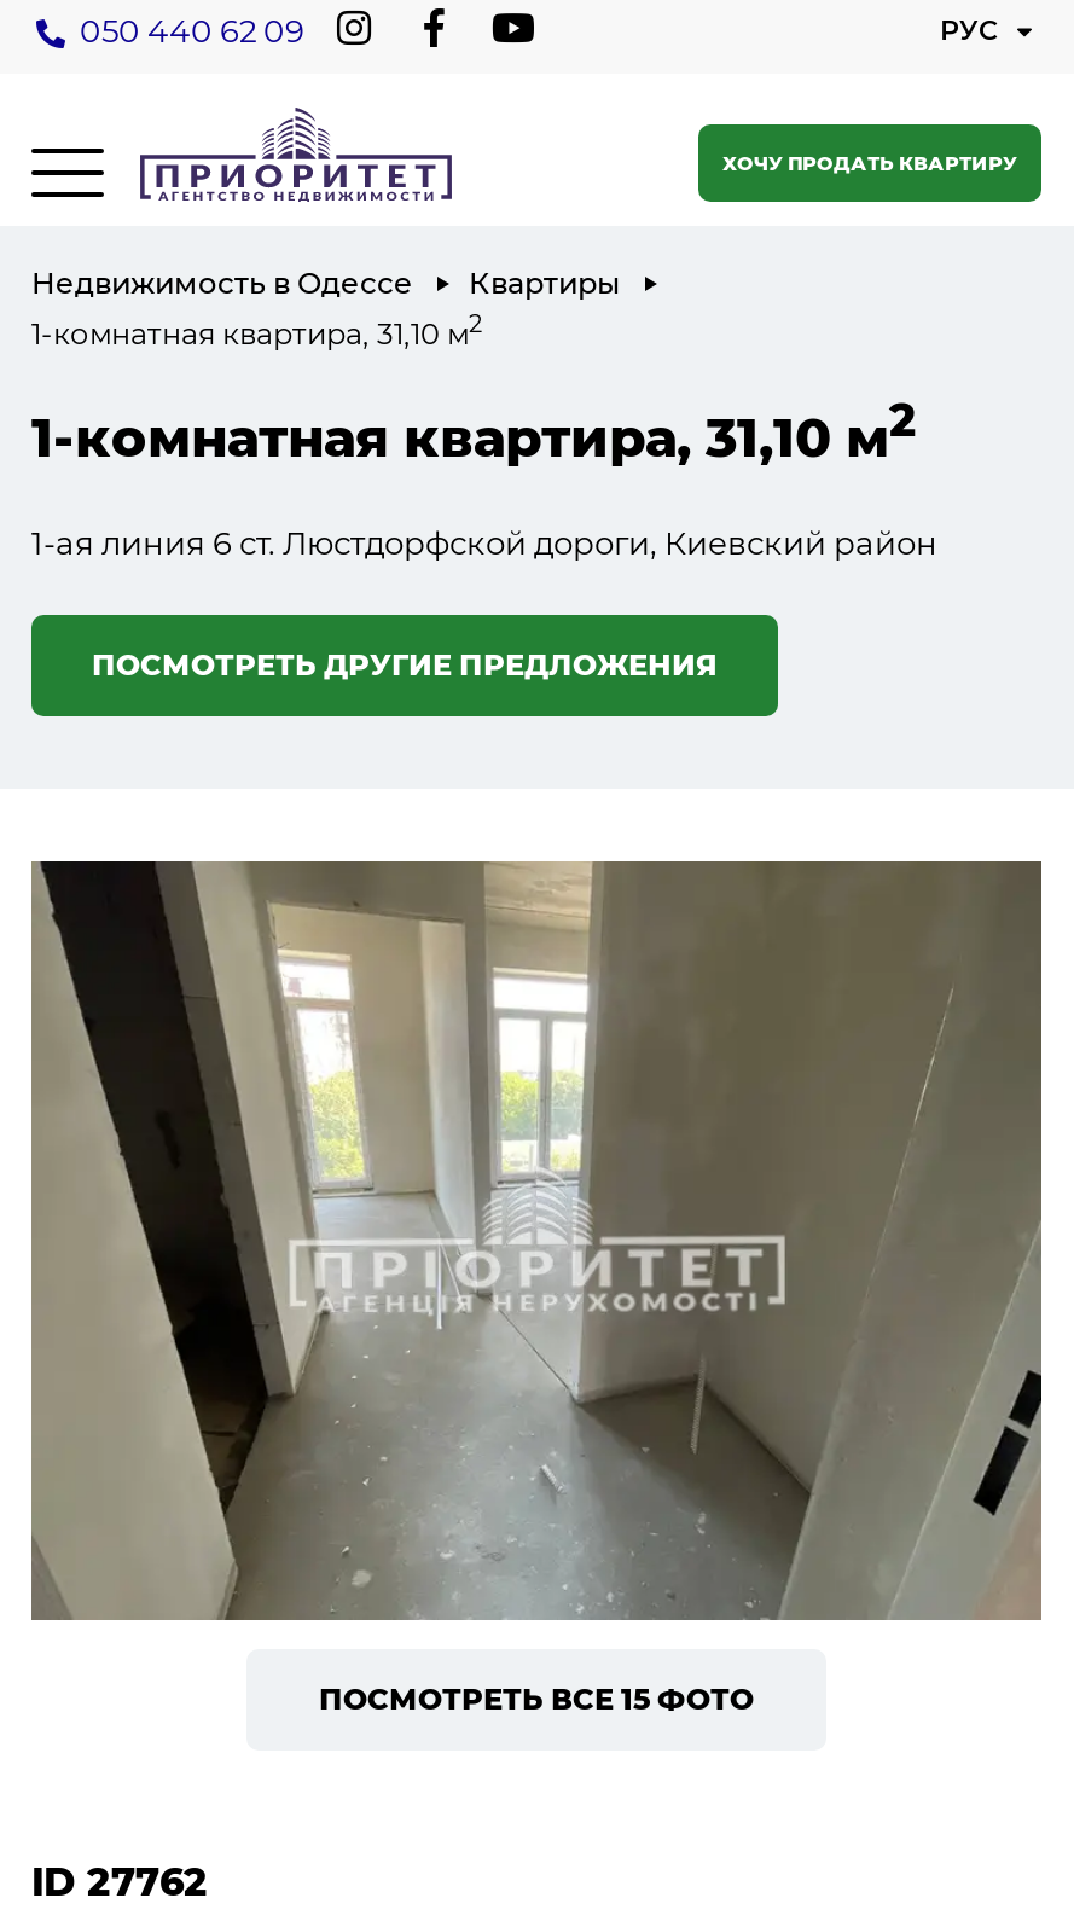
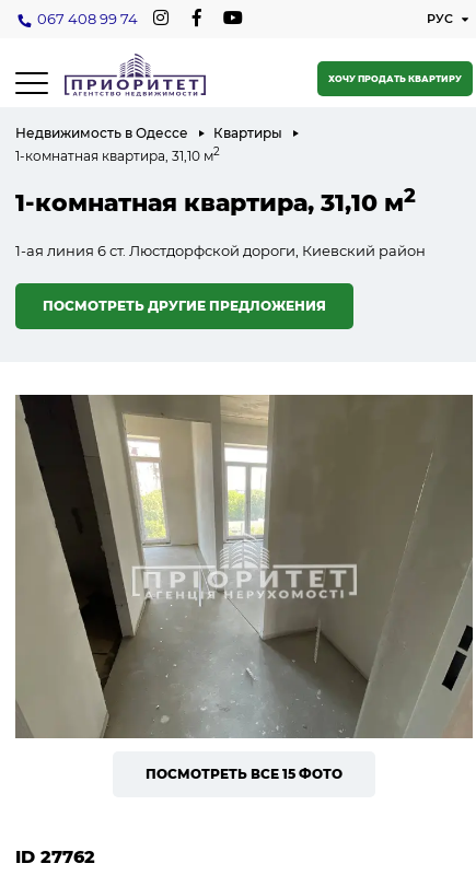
[80,11,304,50] 050 440 62 09 -> [37,10,138,27] 067 408 99 74

